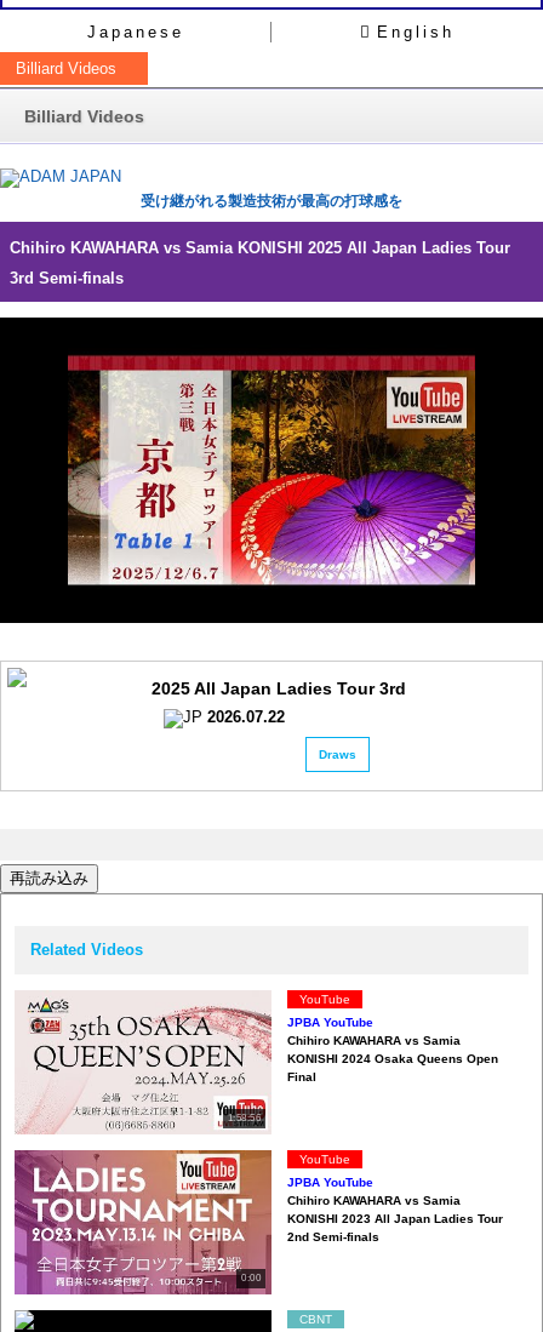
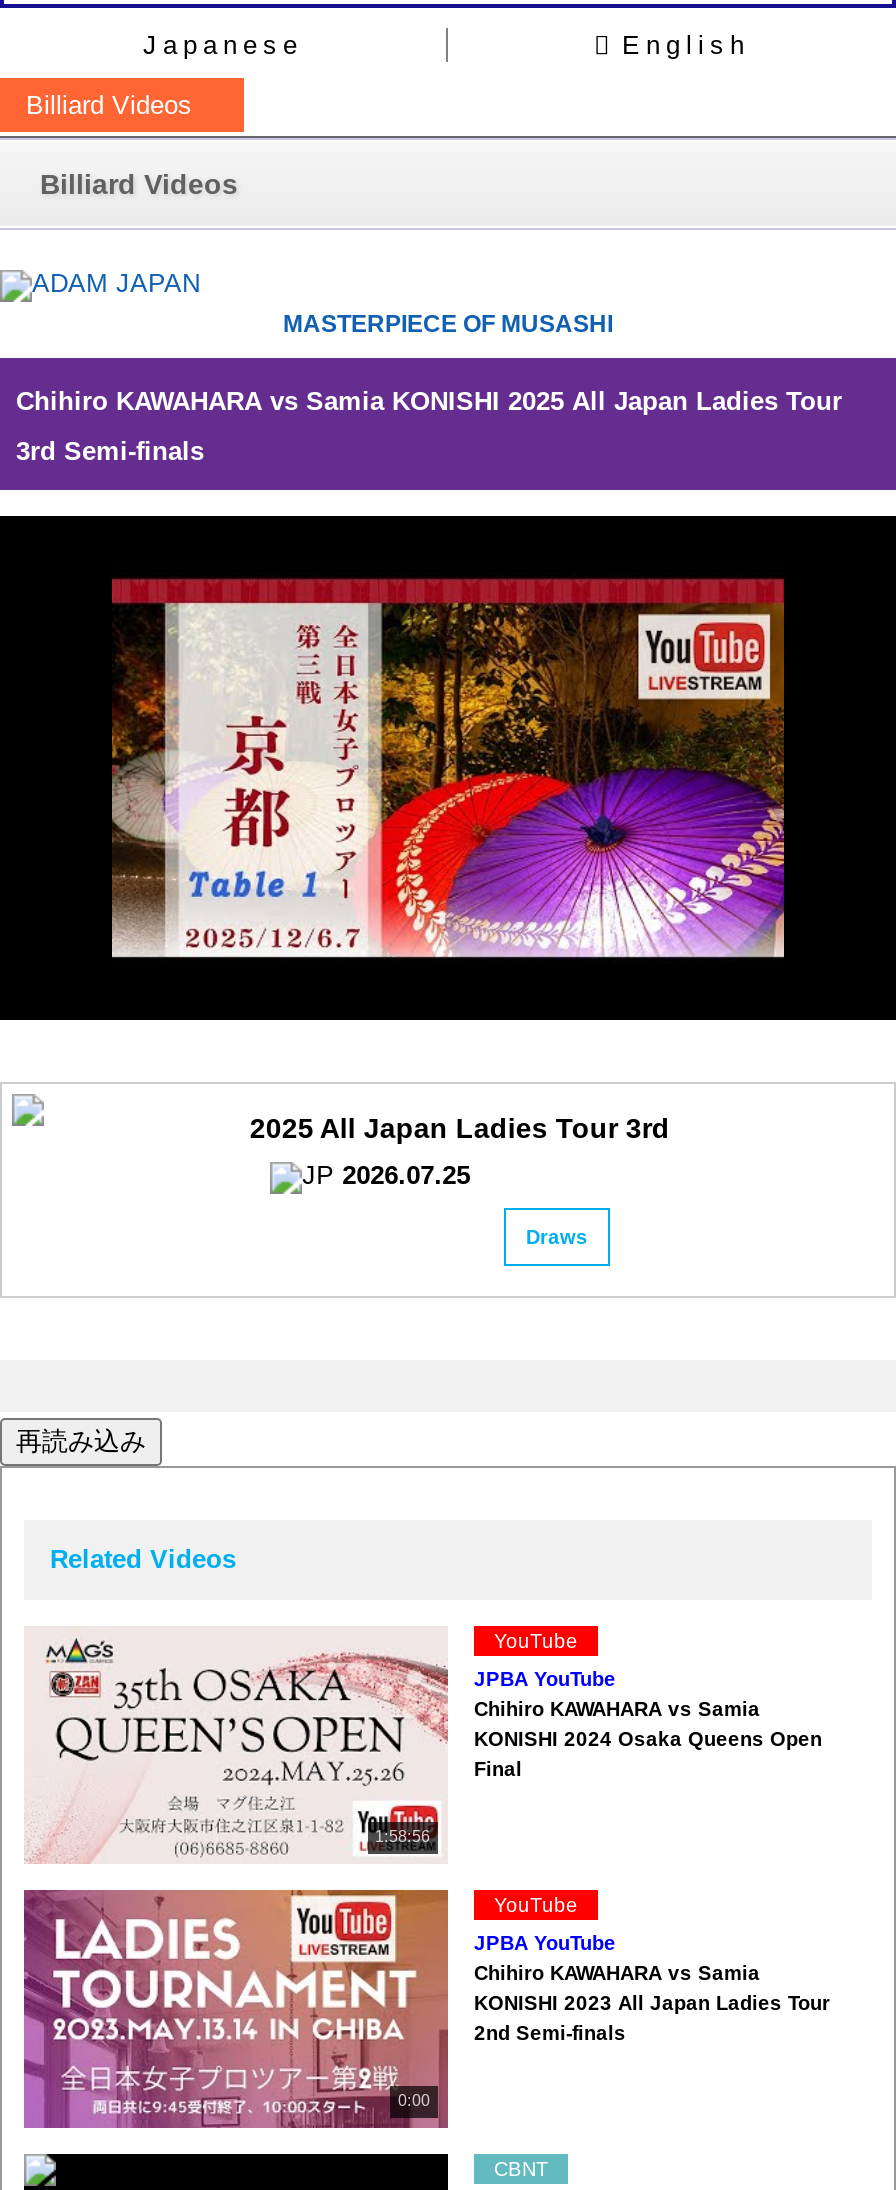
[141,193,402,210] 受け継がれる製造技術が最高の打球感を -> [283,310,613,338] MASTERPIECE OF MUSASHI
[207,708,285,726] 2026.07.22 -> [342,1160,470,1190] 2026.07.25

